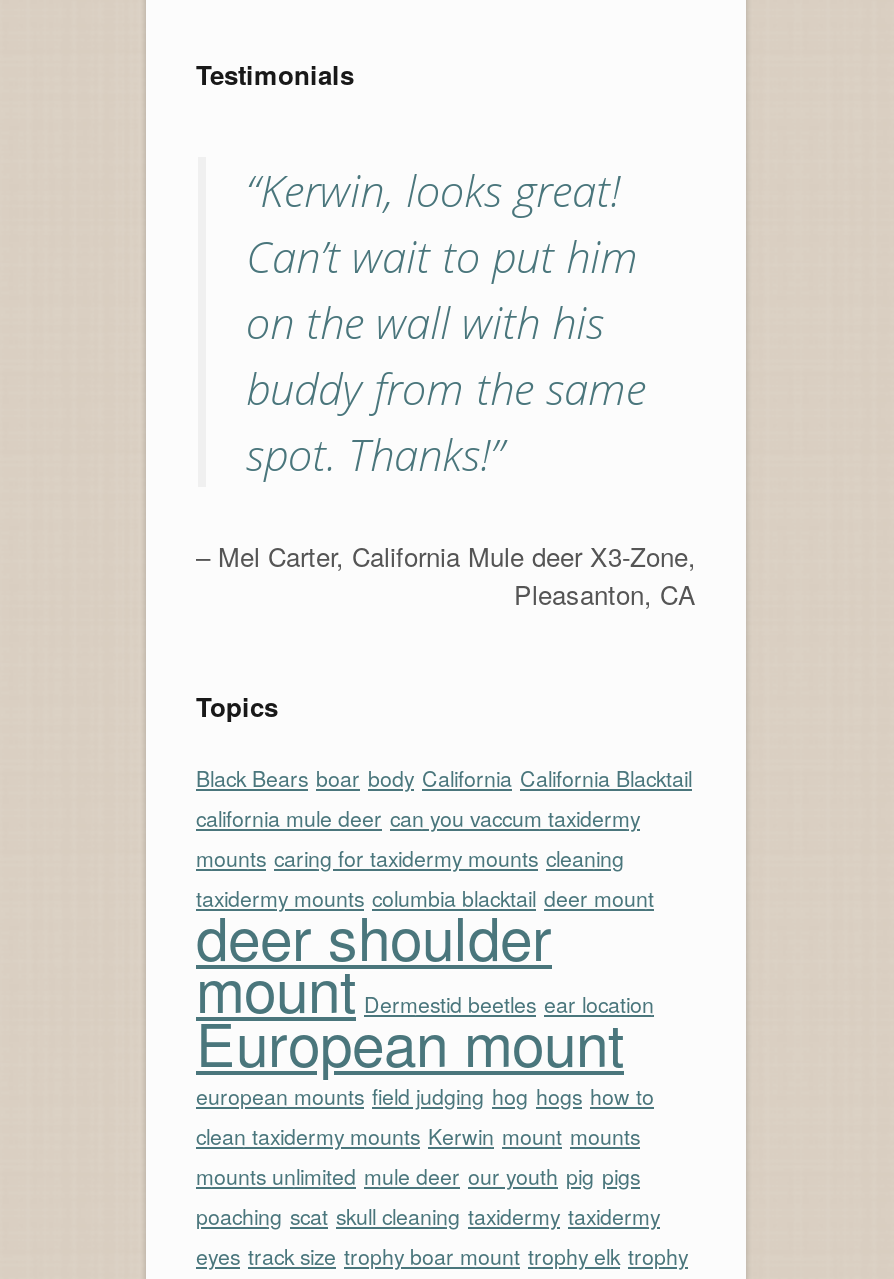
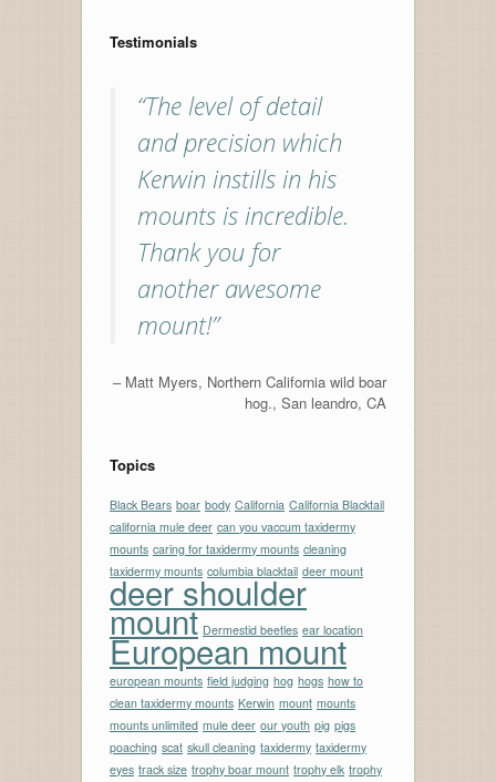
[246,158,646,482] Kerwin, looks great! | Can’t wait to put him | on the wall with his | buddy from the same | spot. Thanks! -> [137,88,349,341] The level of detail | and precision which | Kerwin instills in his | mounts is incredible. | Thank you for | another awesome | mount!
[218,537,696,613] Mel Carter California Mule deer X3-Zone | Pleasanton, CA -> [125,371,386,413] Matt Myers Northern California wild boar | hog. San leandro, CA

